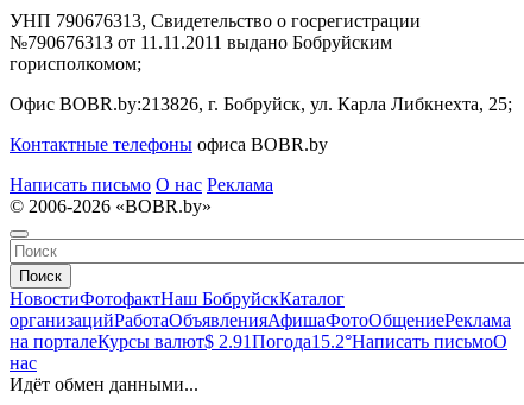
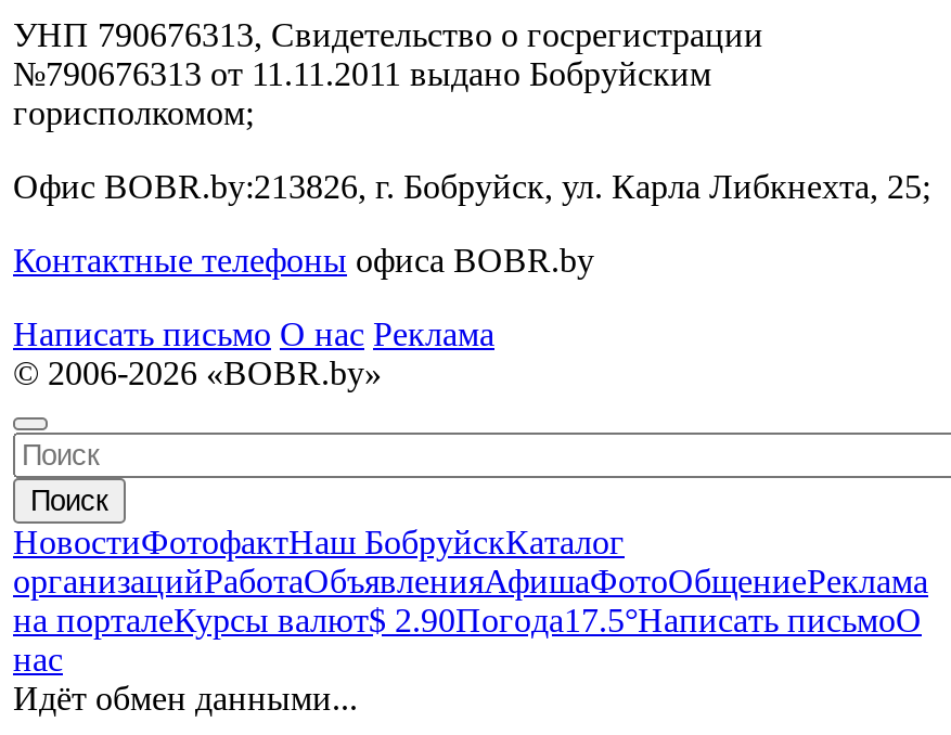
[10,331,507,352] на порталеКурсы валют$ 2.91Погода15.2°Написать письмоО -> [13,602,922,639] на порталеКурсы валют$ 2.90Погода17.5°Написать письмоО

